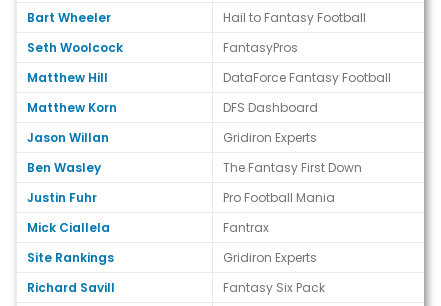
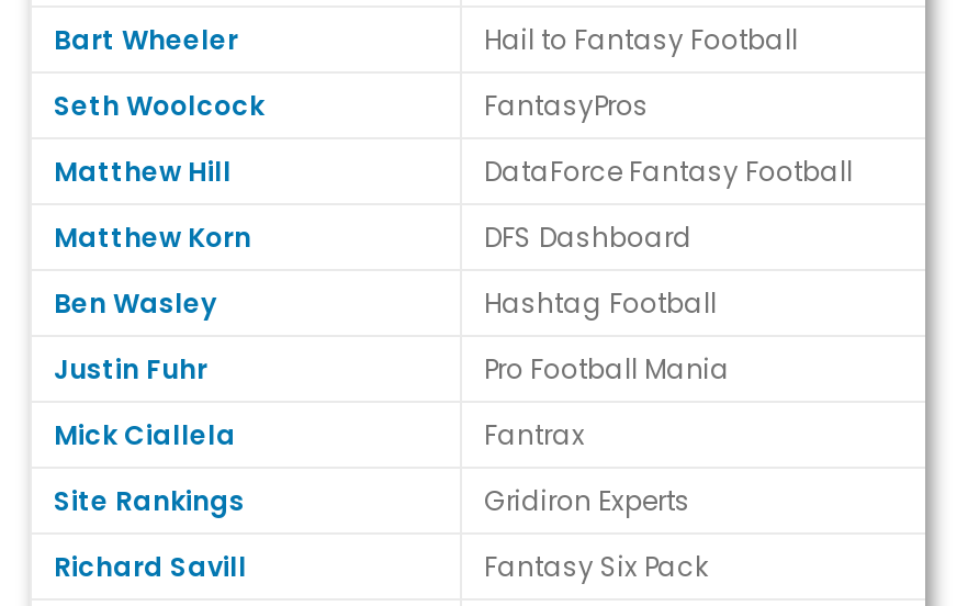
[27,129,317,146] Jason Willan | Gridiron Experts -> none
[223,159,362,176] The Fantasy First Down -> [484,285,717,323] Hashtag Football

